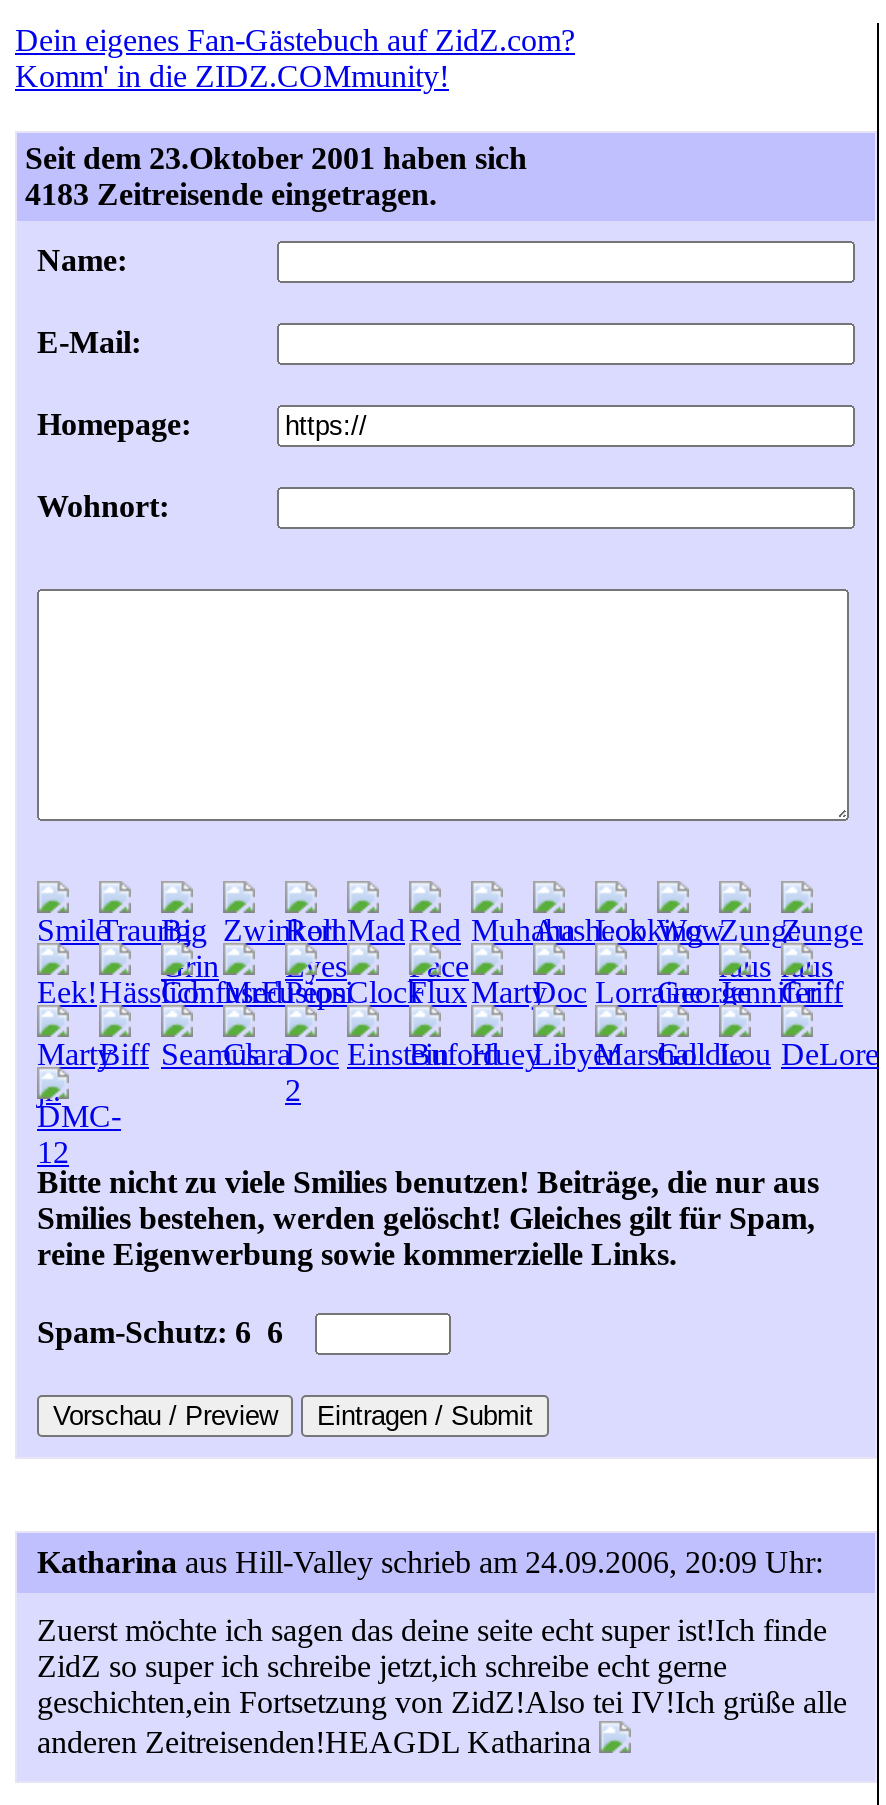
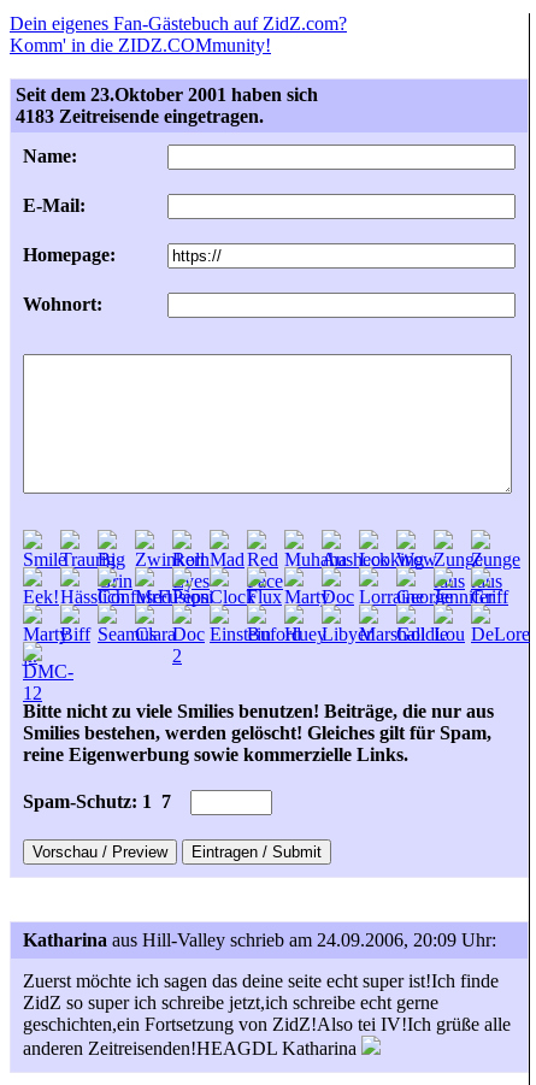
[37,1315,291,1349] Spam-Schutz: 6 6 -> [23,791,176,812] Spam-Schutz: 1 7

